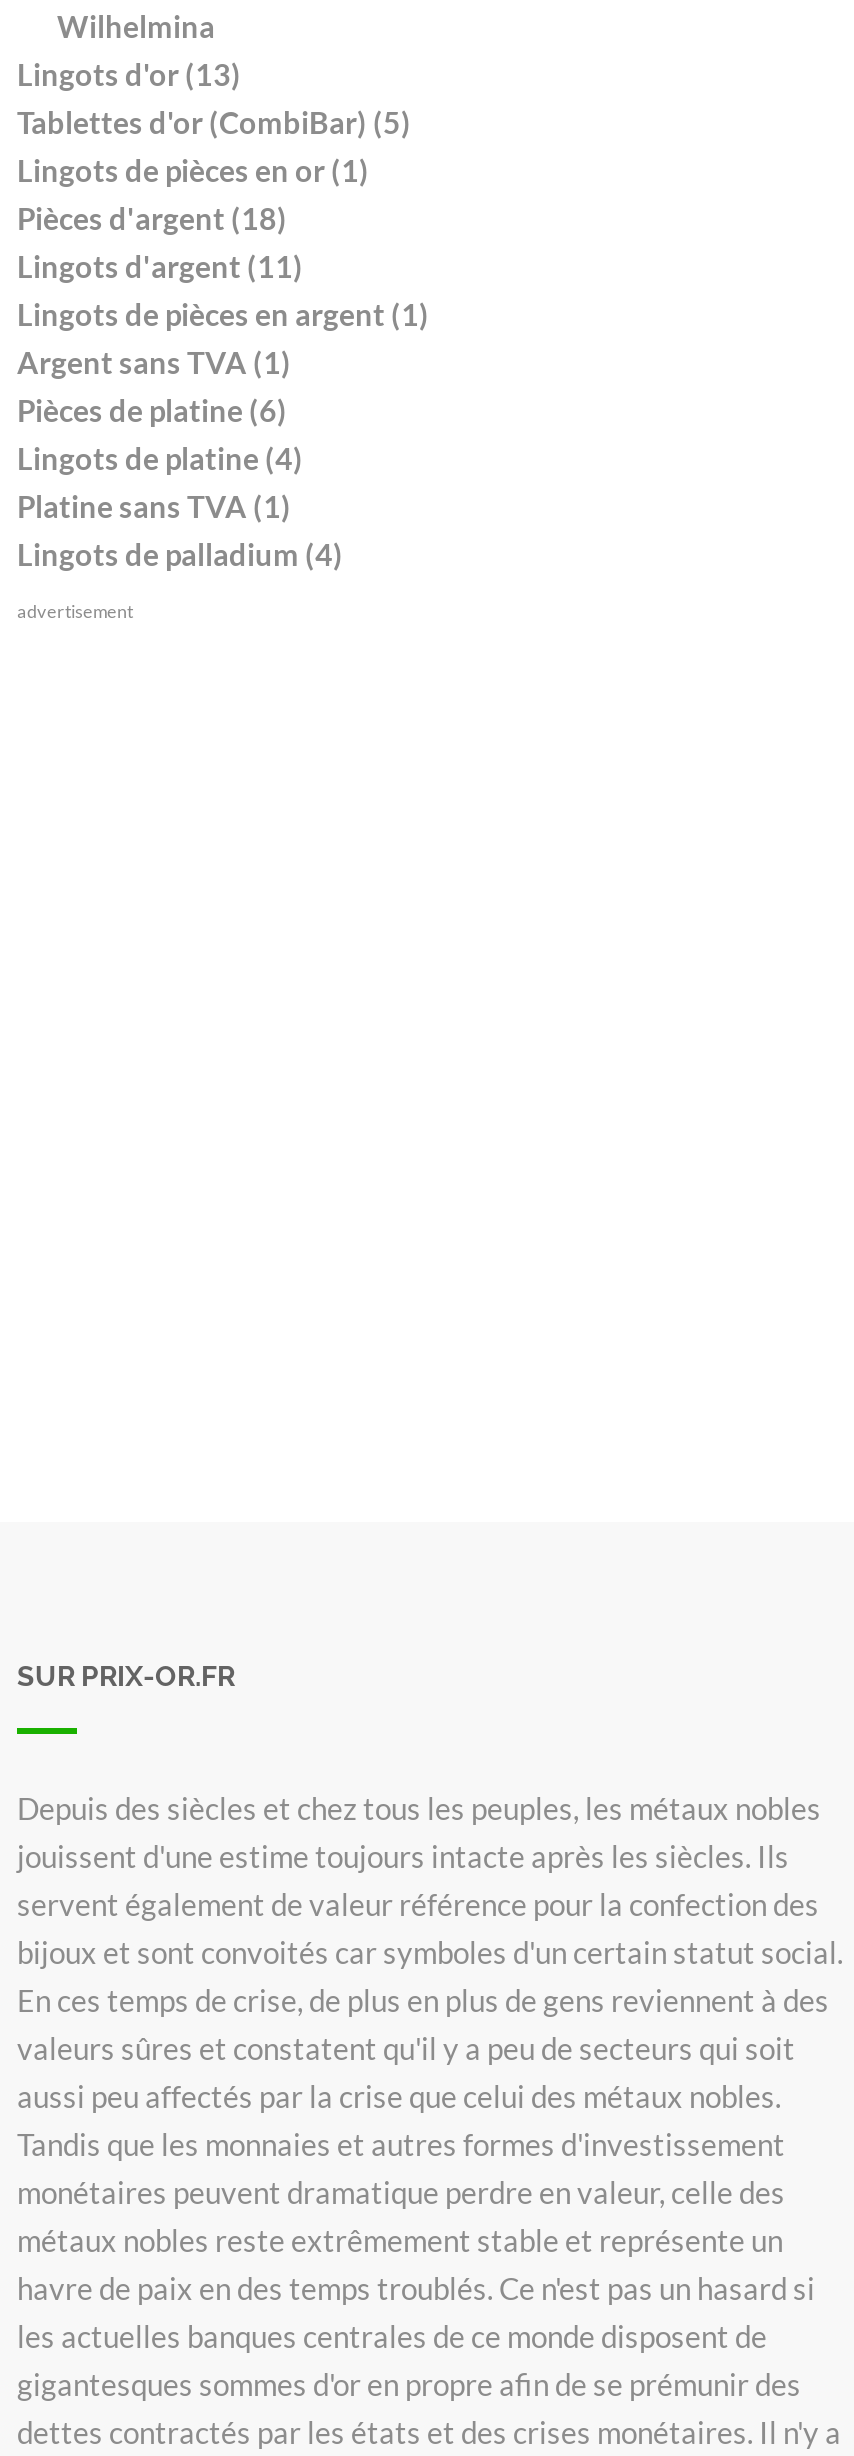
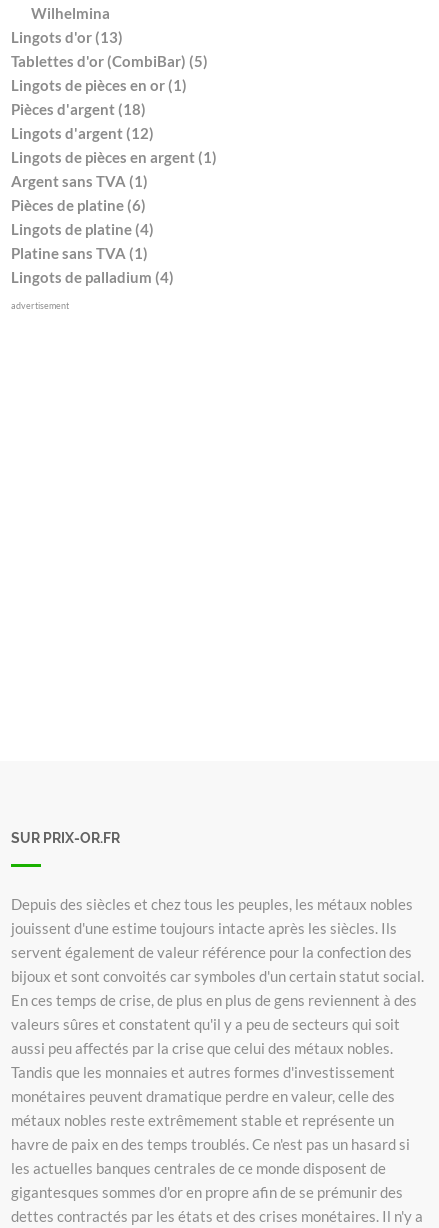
[17,248,303,284] Lingots d'argent (11) -> [11,124,154,142] Lingots d'argent (12)

